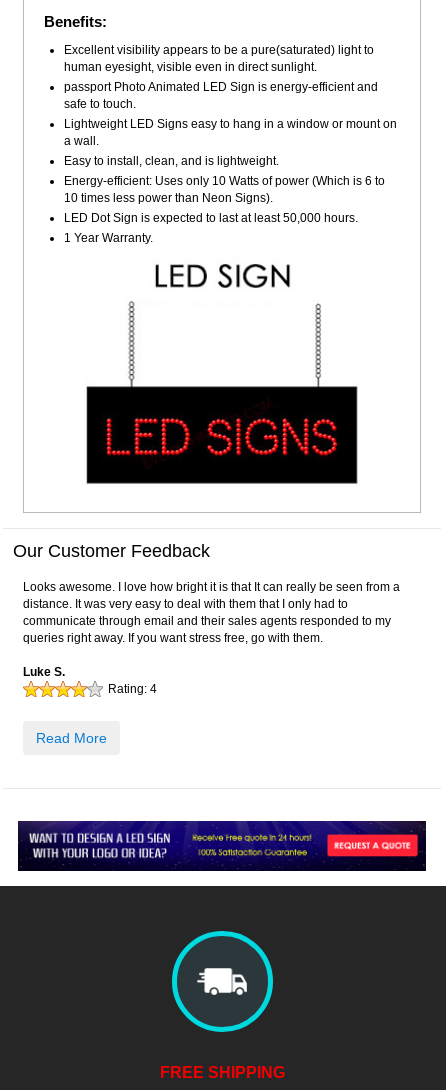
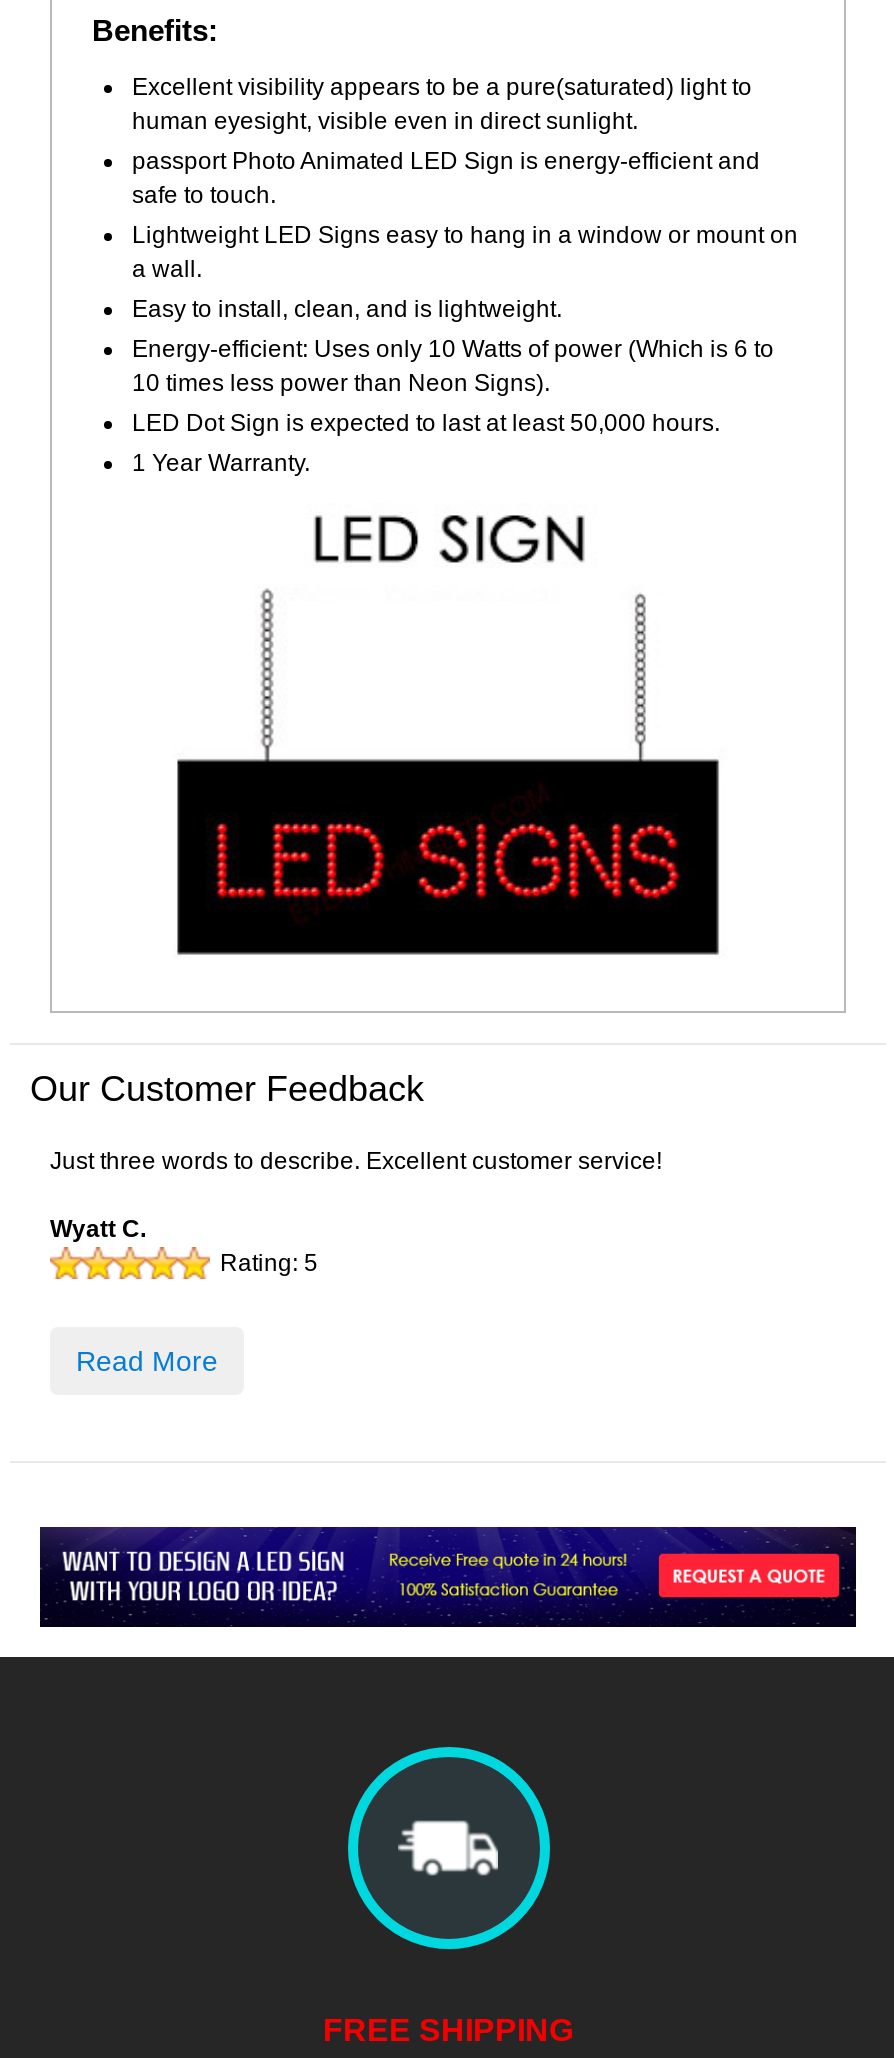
[23,580,400,645] Looks awesome. I love how bright it is that It can really be seen from a | distance. It was very easy to deal with them that I only had to | communicate through email and their sales agents responded to my | queries right away. If you want stress free, go with them. -> [50,1147,662,1175] Just three words to describe. Excellent customer service!
[23,665,157,696] Luke S. | Rating: 4 -> [50,1215,318,1277] Wyatt C. | Rating: 5

